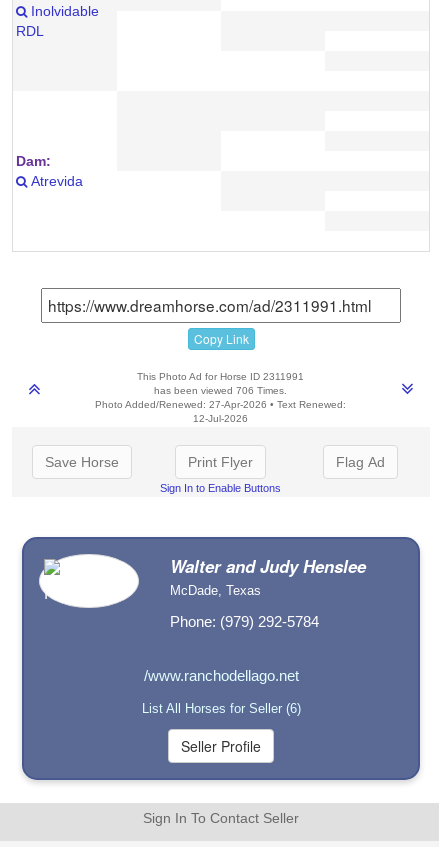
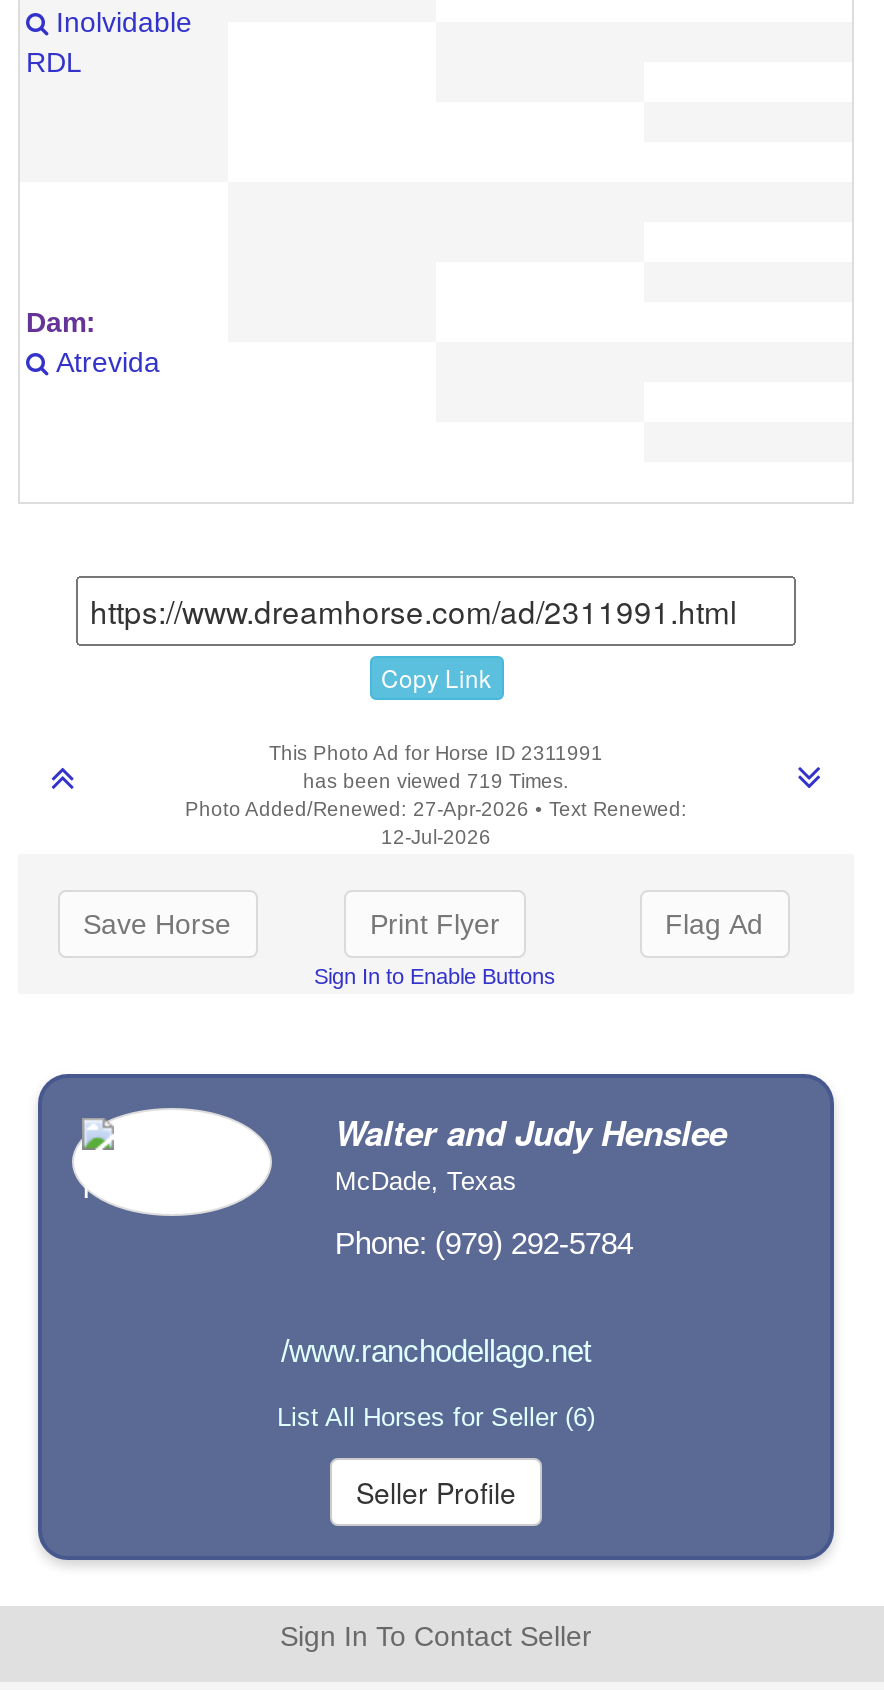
[154,385,287,396] has been viewed 706 Times. -> [303,771,569,793] has been viewed 719 Times.

